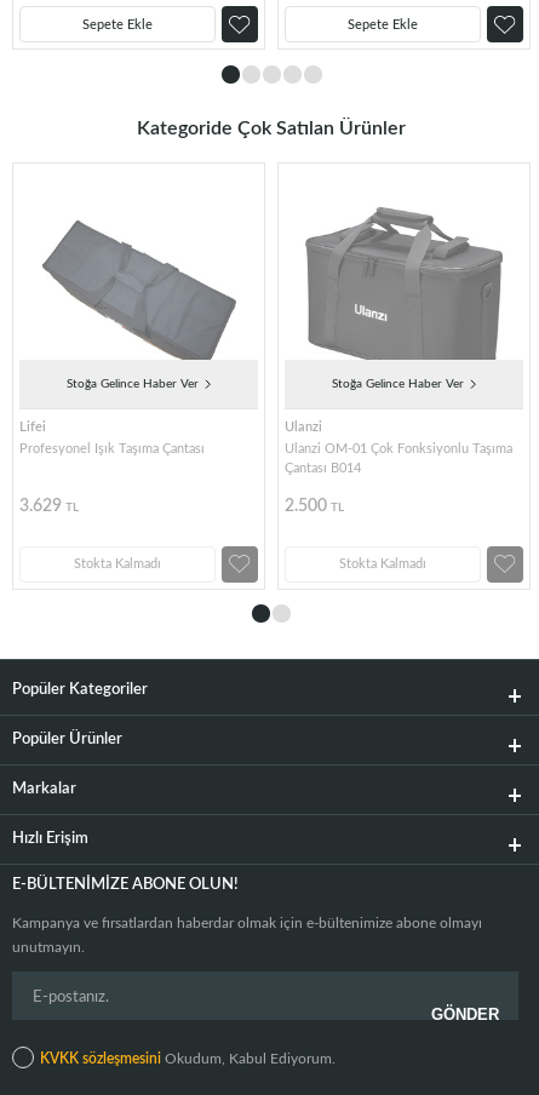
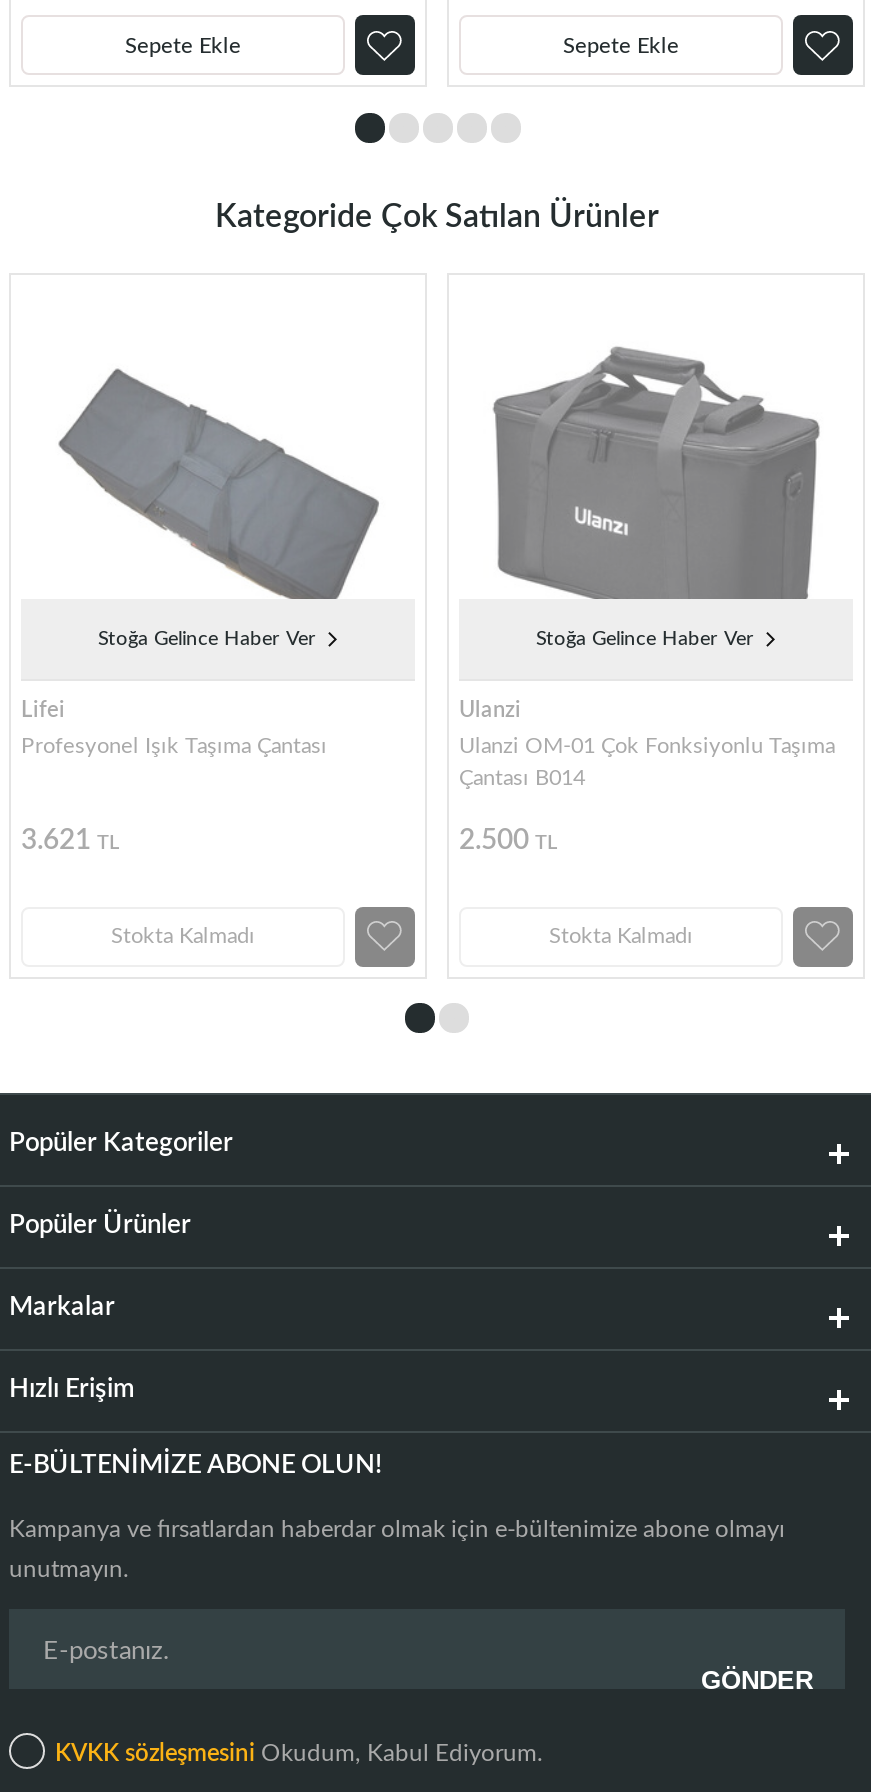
[19,498,79,515] 3.629 TL -> [21,827,119,855] 3.621 TL

